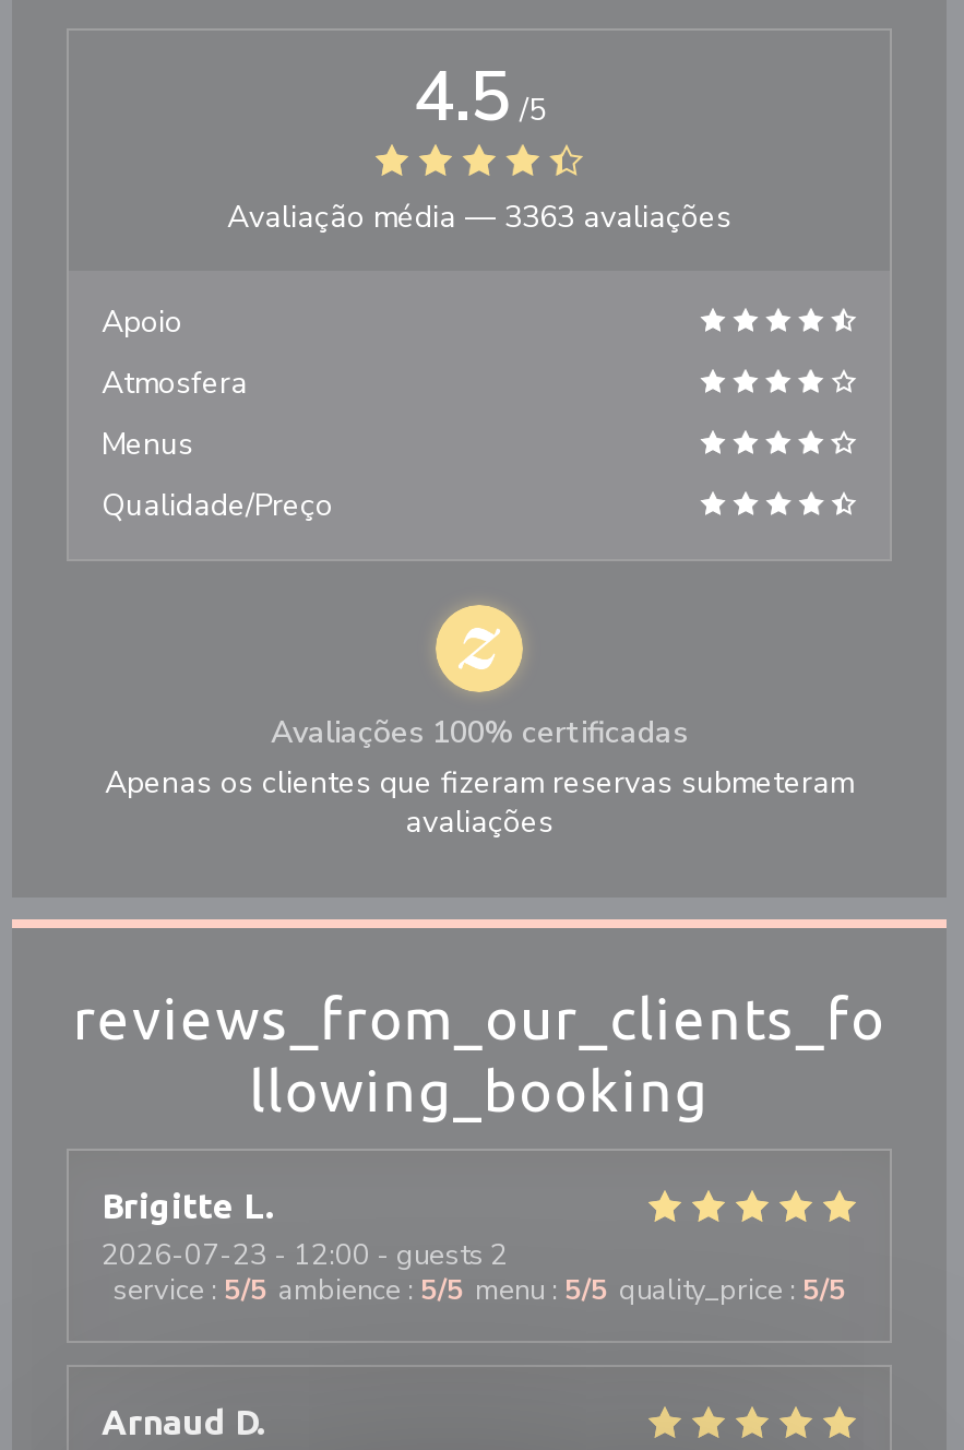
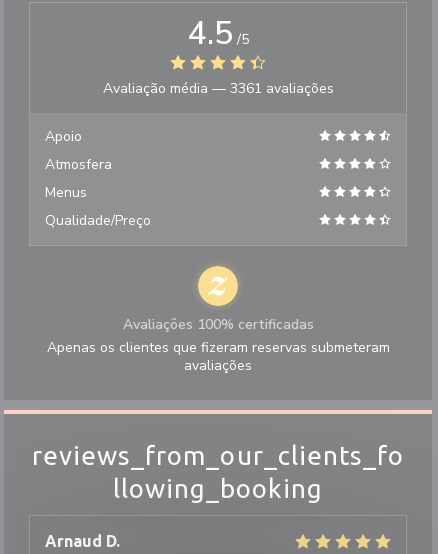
[227,197,731,238] Avaliação média — 3363 avaliações -> [102,79,333,98] Avaliação média — 3361 avaliações
[102,1186,846,1310] Brigitte L | 2026-07-23 - 12:00 - guests 2 | service: 5/5 ambience: 5/5 menu: 5/5 quality_price: 5/5 -> none

